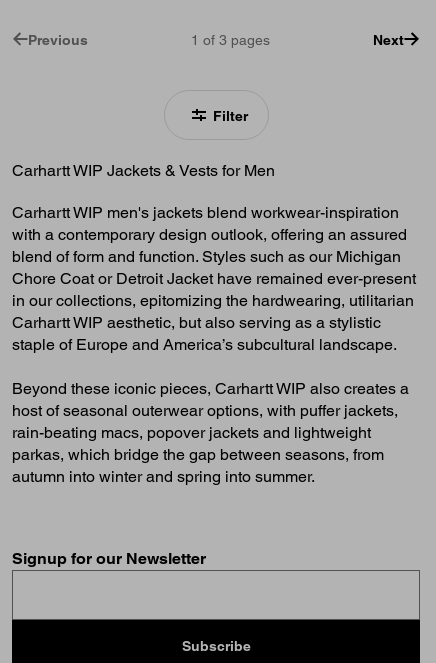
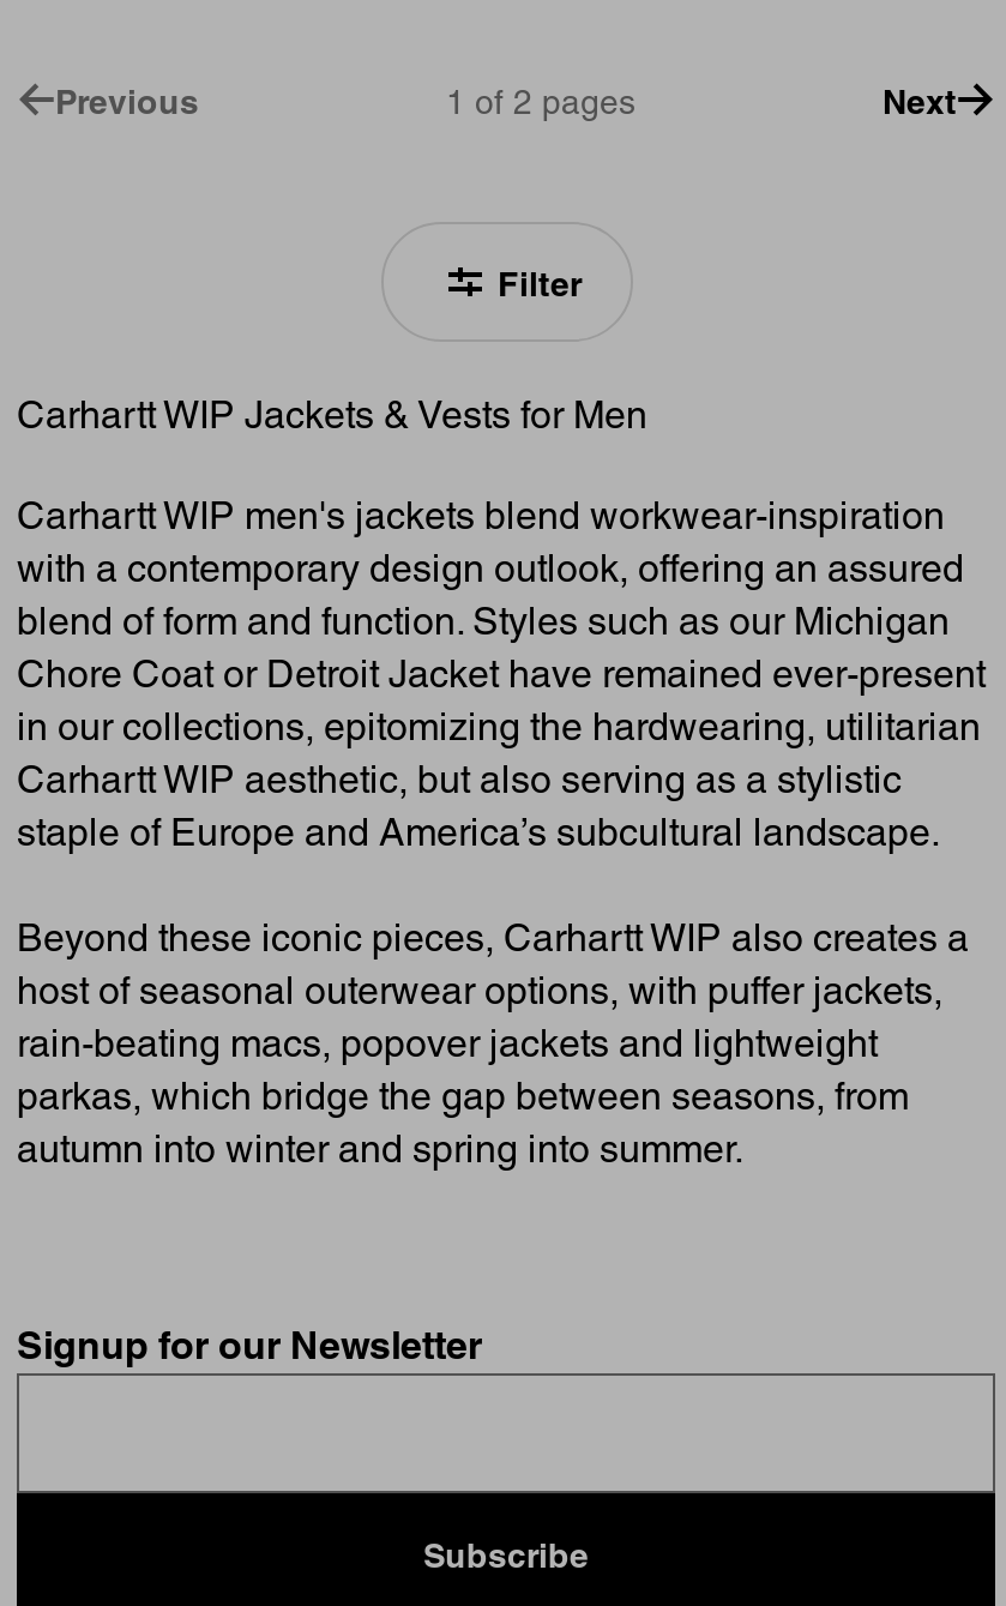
[191,32,270,48] 1 of 3 pages -> [446,83,635,121] 1 of 2 pages

